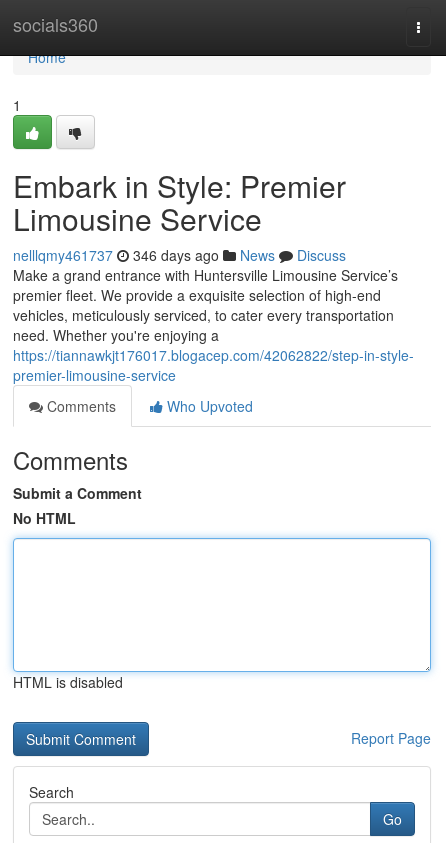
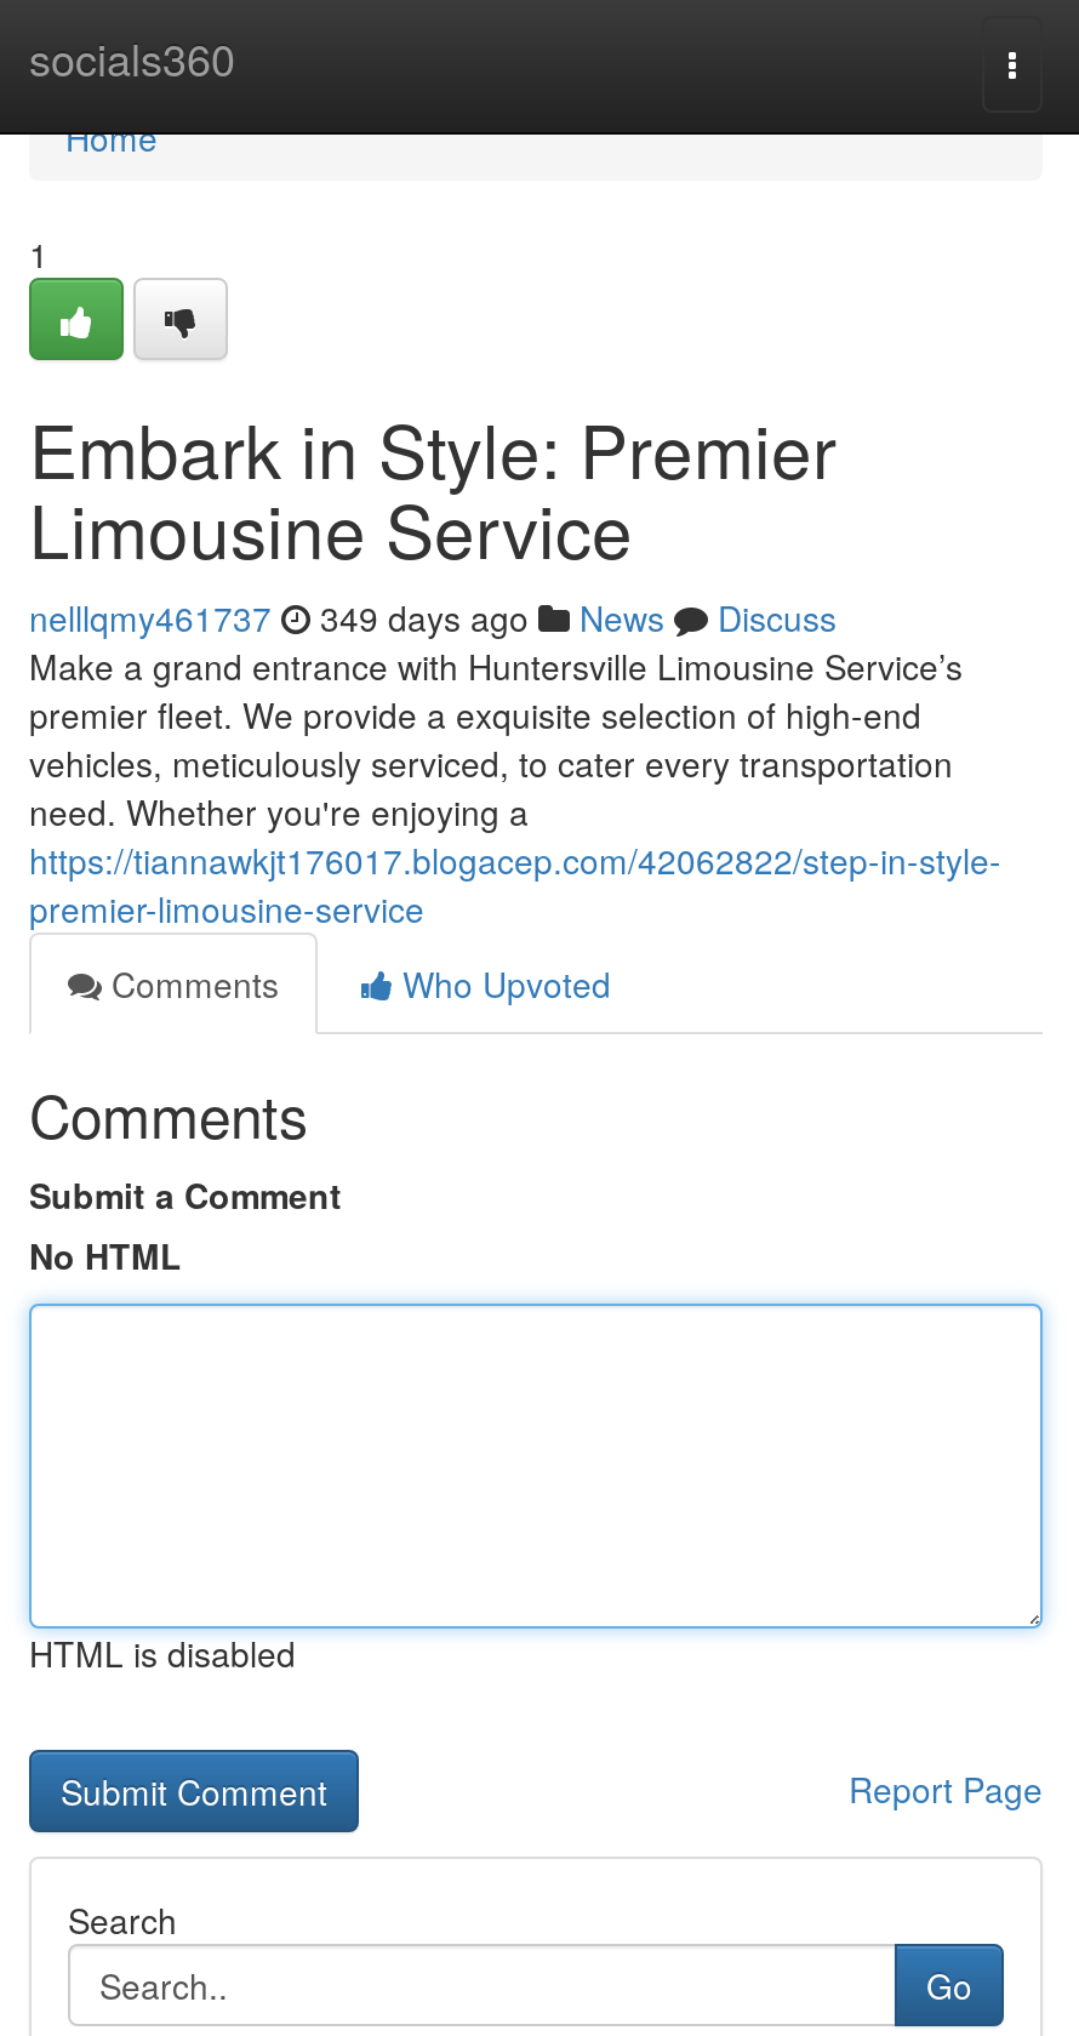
[13,245,346,265] nelllqmy461737 346 days ago News Discuss -> [29,593,837,641] nelllqmy461737 349 days ago News Discuss

